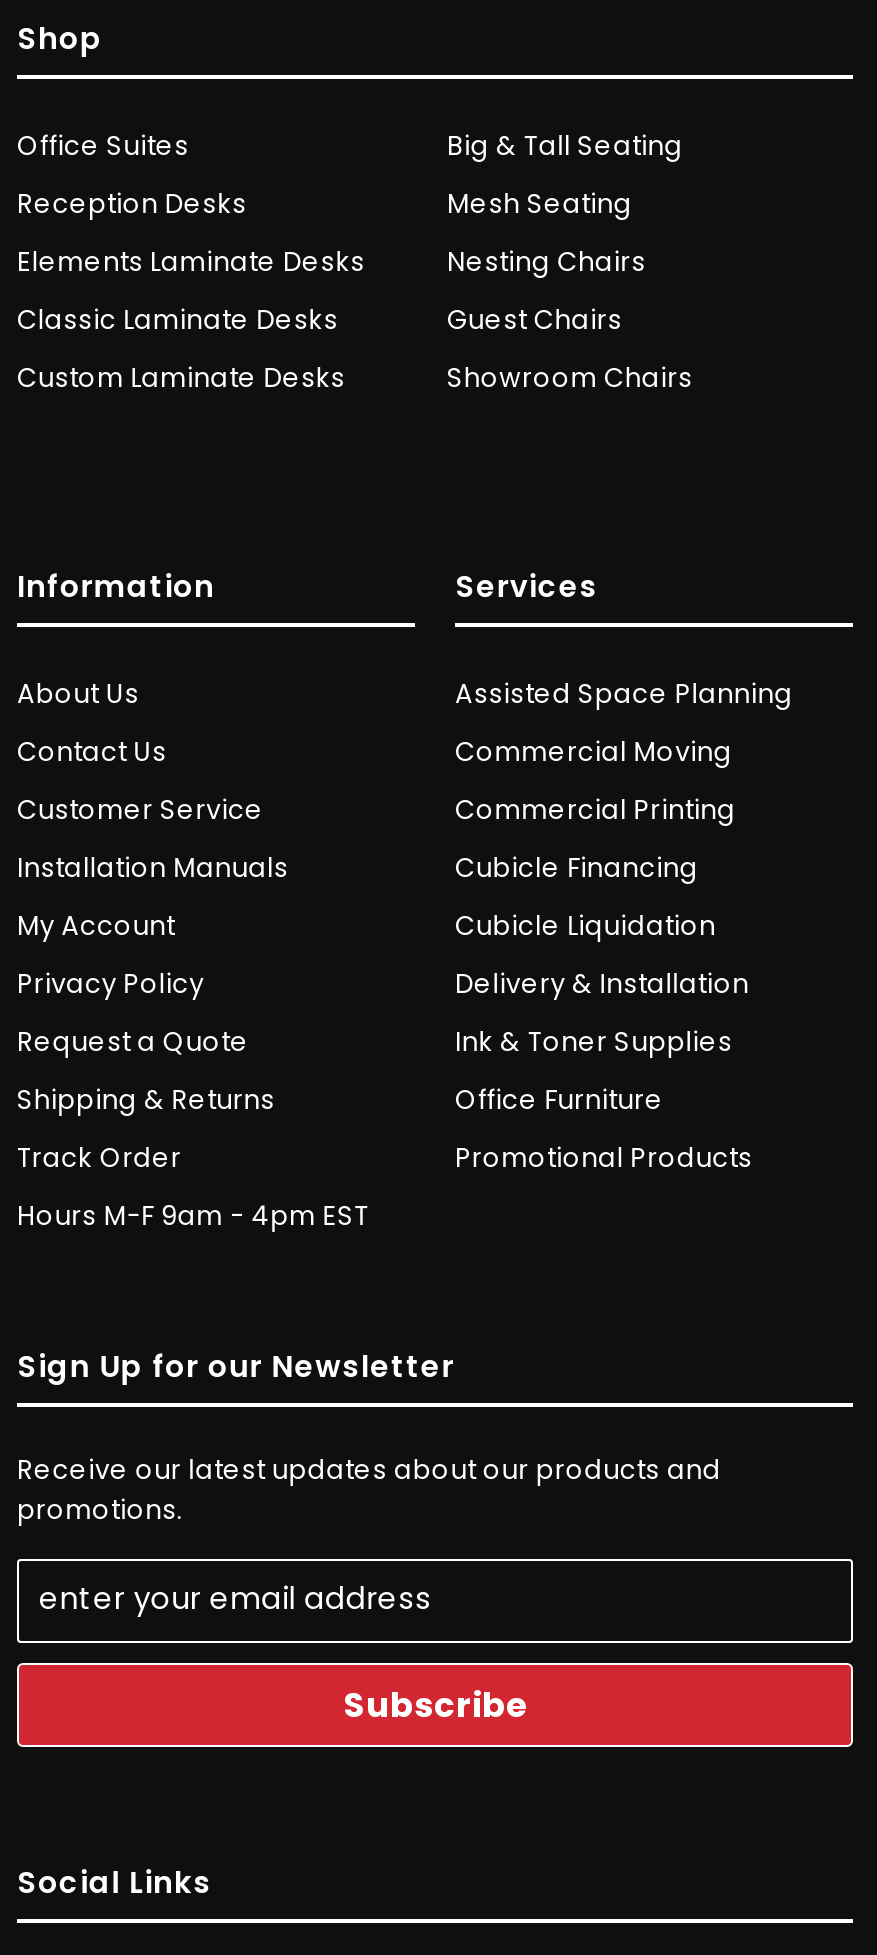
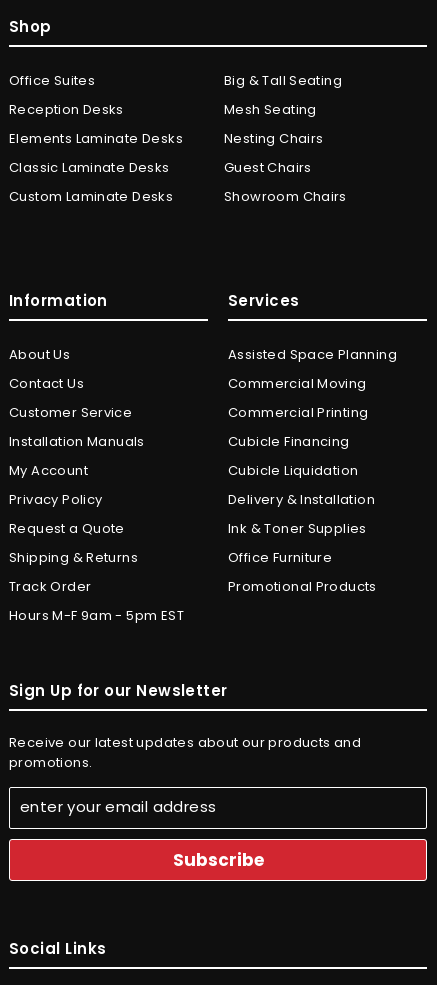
[17,1197,369,1235] Hours M-F 9am - 4pm EST -> [9,606,184,625] Hours M-F 9am - 5pm EST

